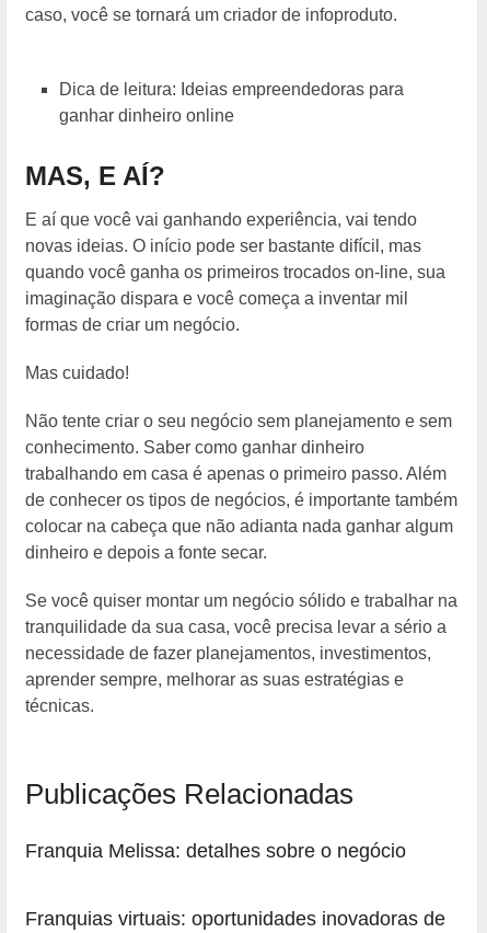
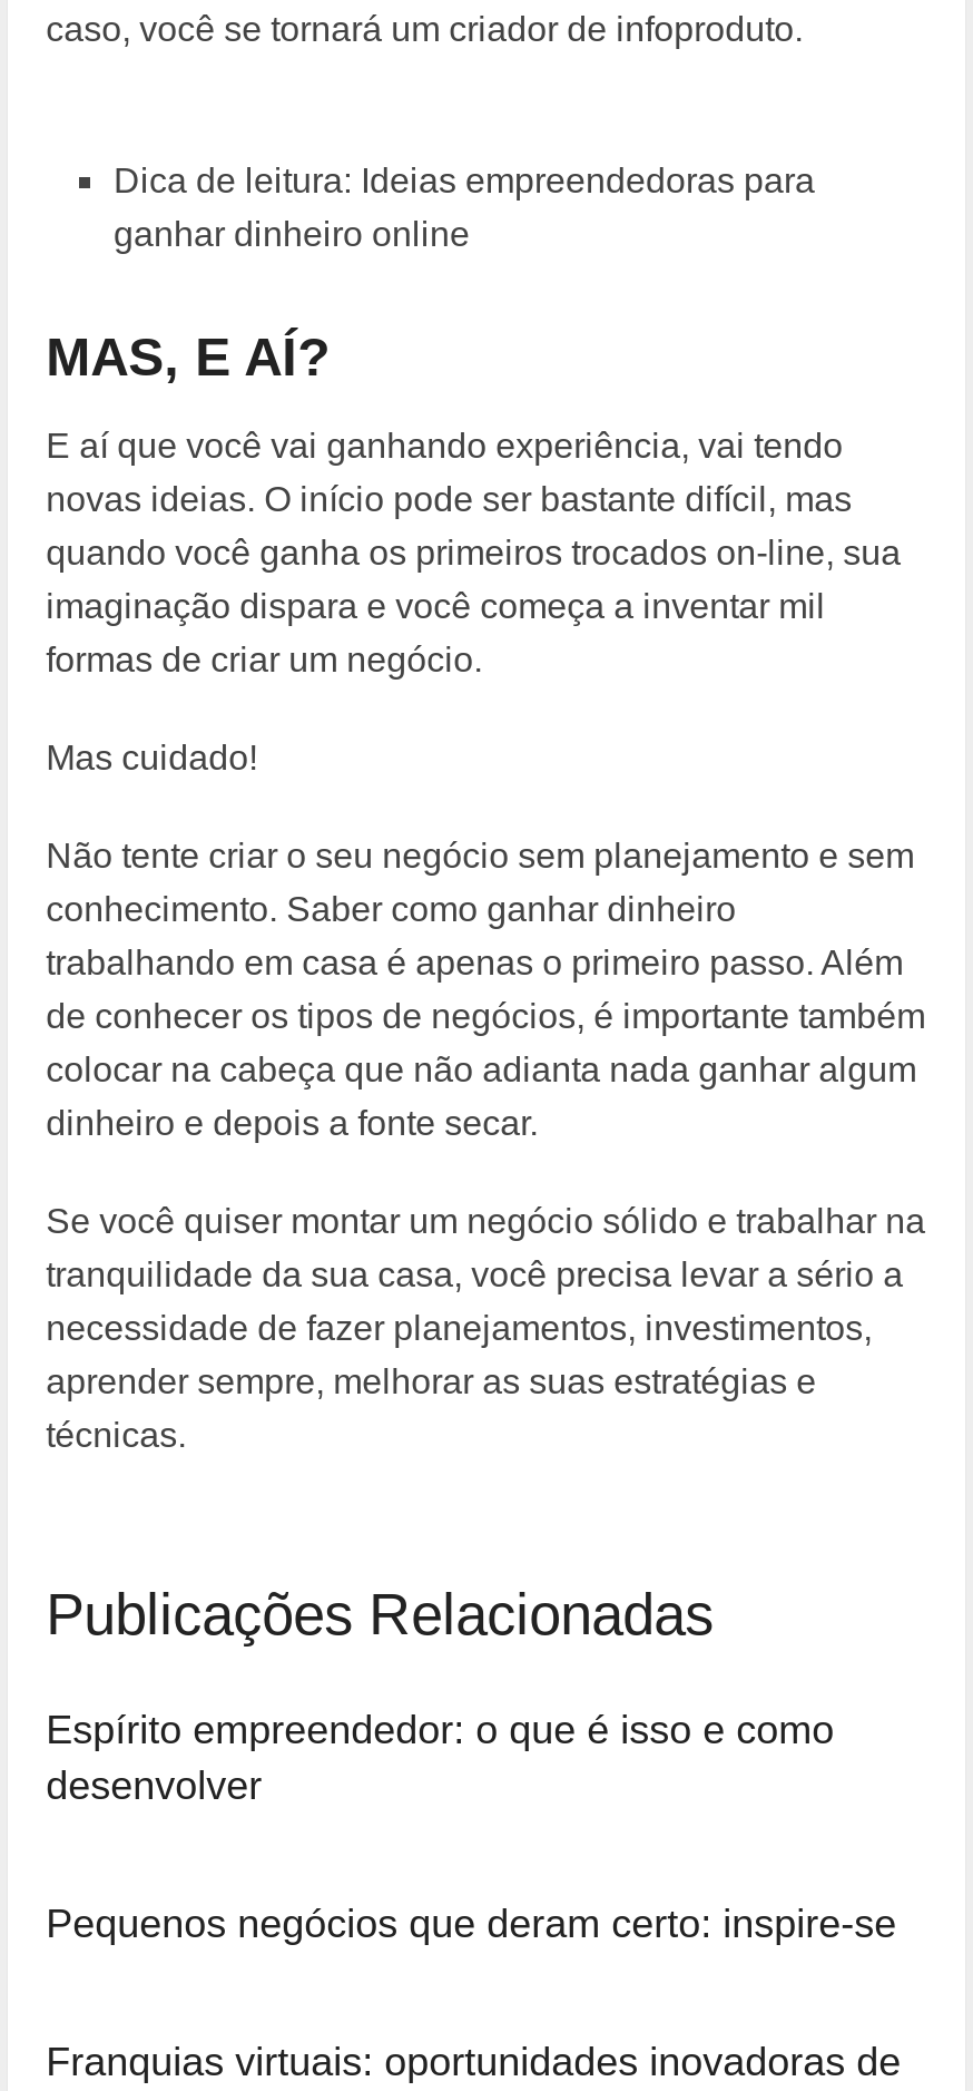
[25,839,406,861] Franquia Melissa: detalhes sobre o negócio -> [46,1707,896,1945] Espírito empreendedor: o que é isso e como | desenvolver | Pequenos negócios que deram certo: inspire-se

